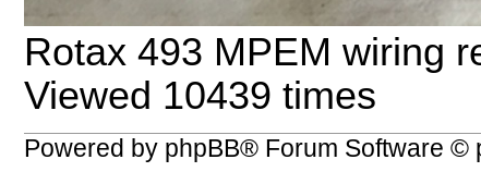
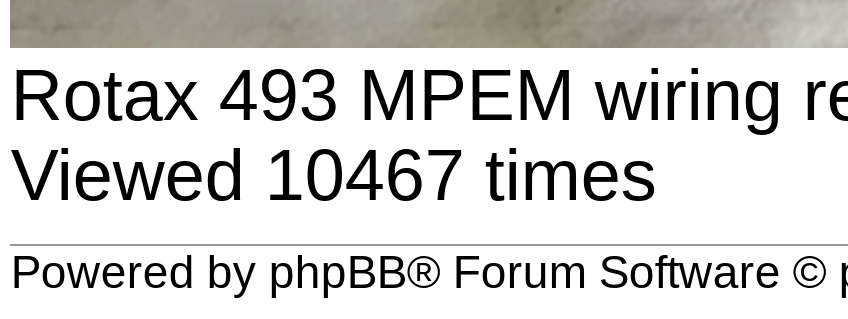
[24,74,377,117] Viewed 10439 times -> [11,135,657,215] Viewed 10467 times

